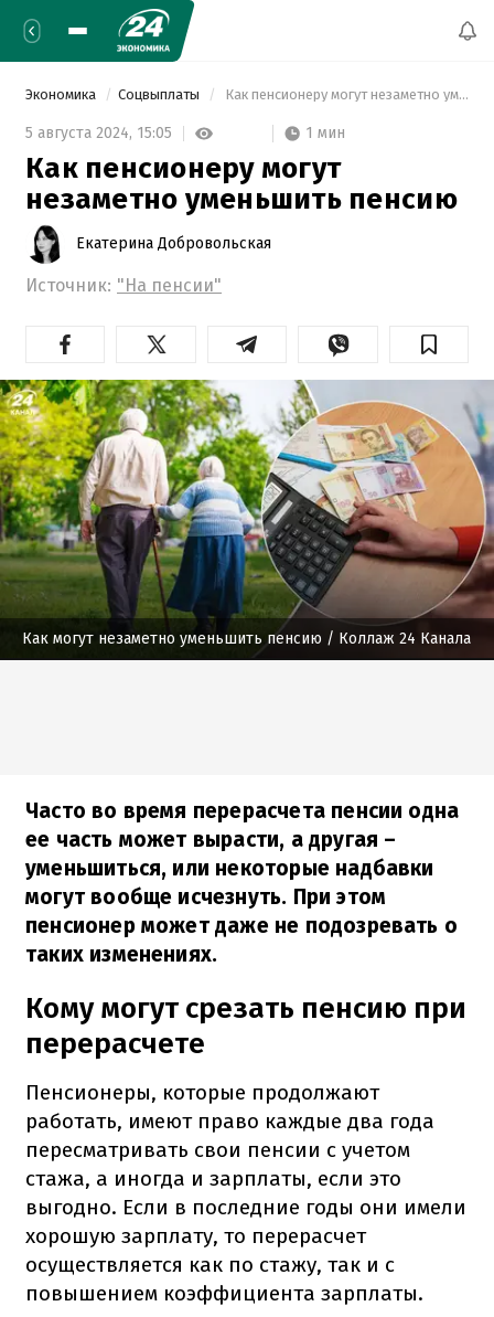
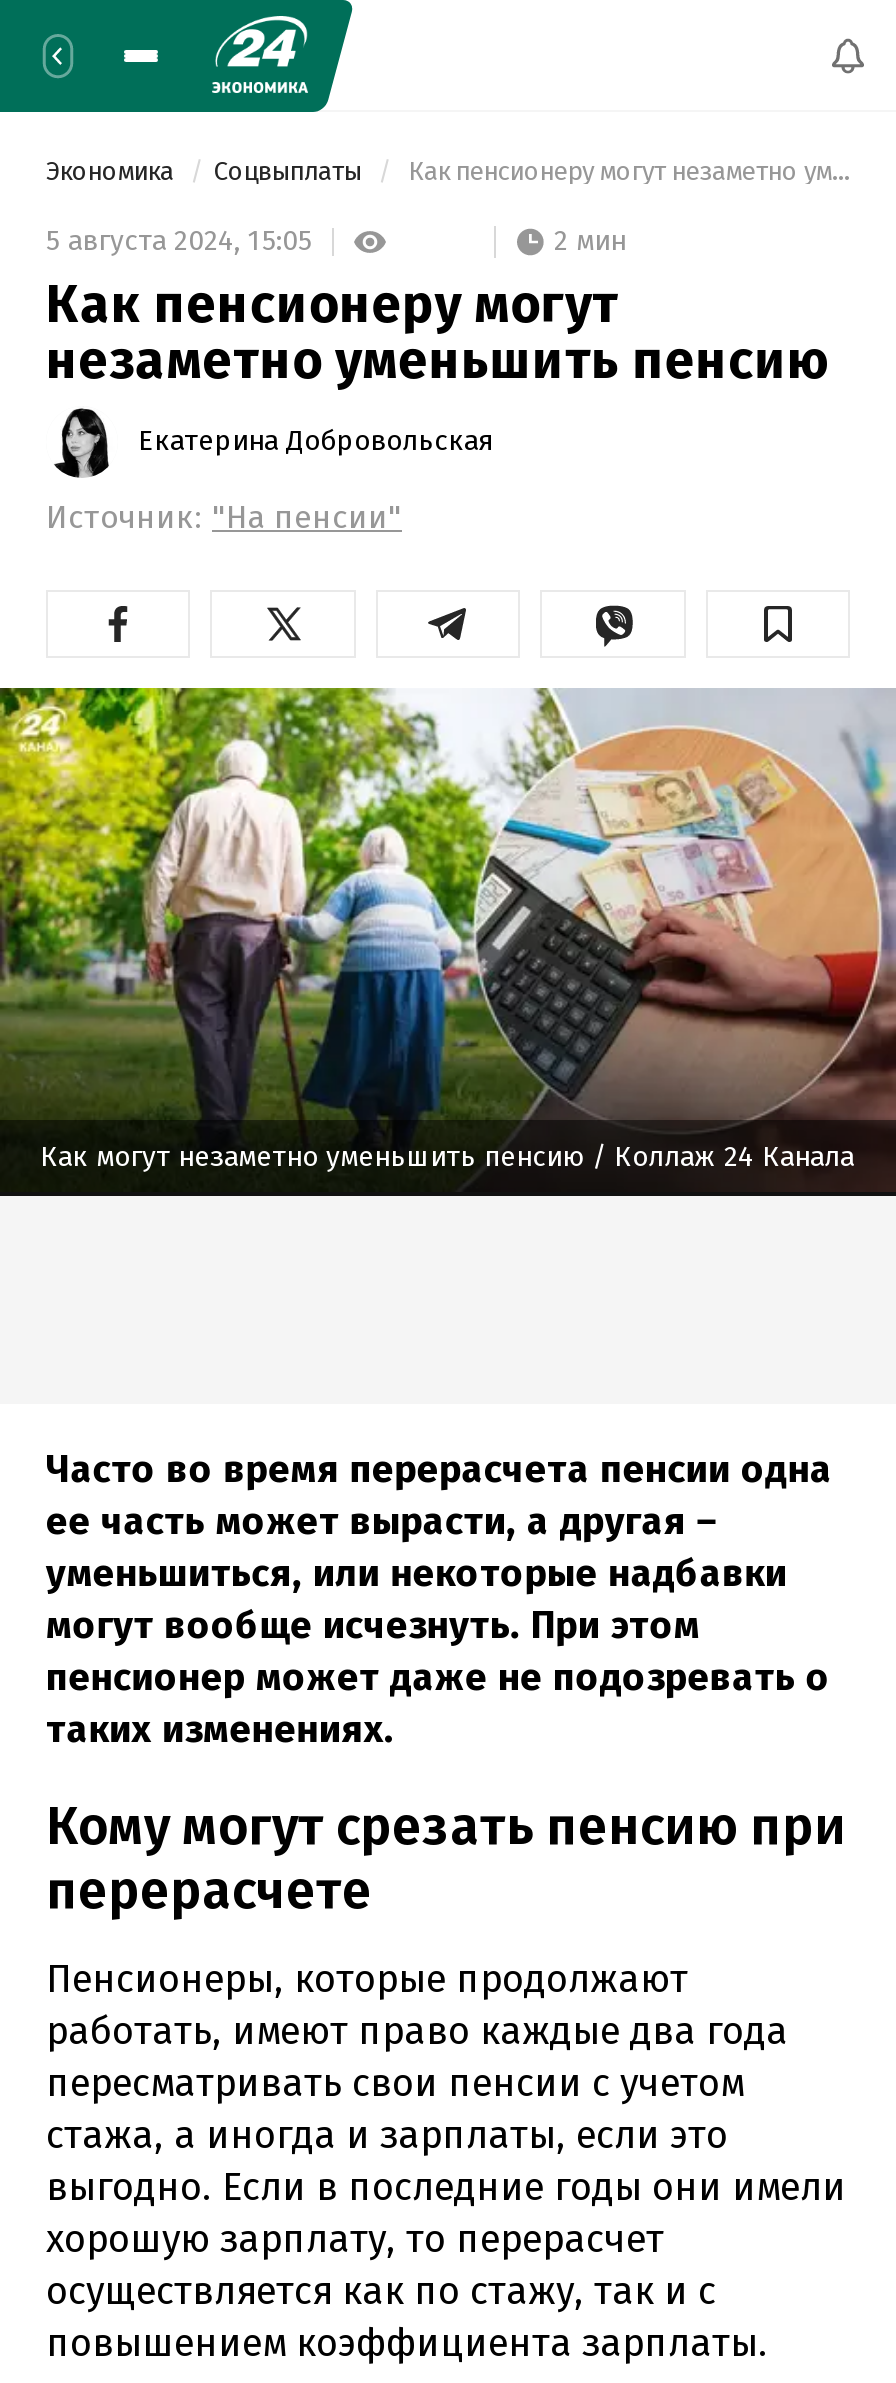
[305,124,345,142] 1 мин -> [554,224,626,258] 2 мин

